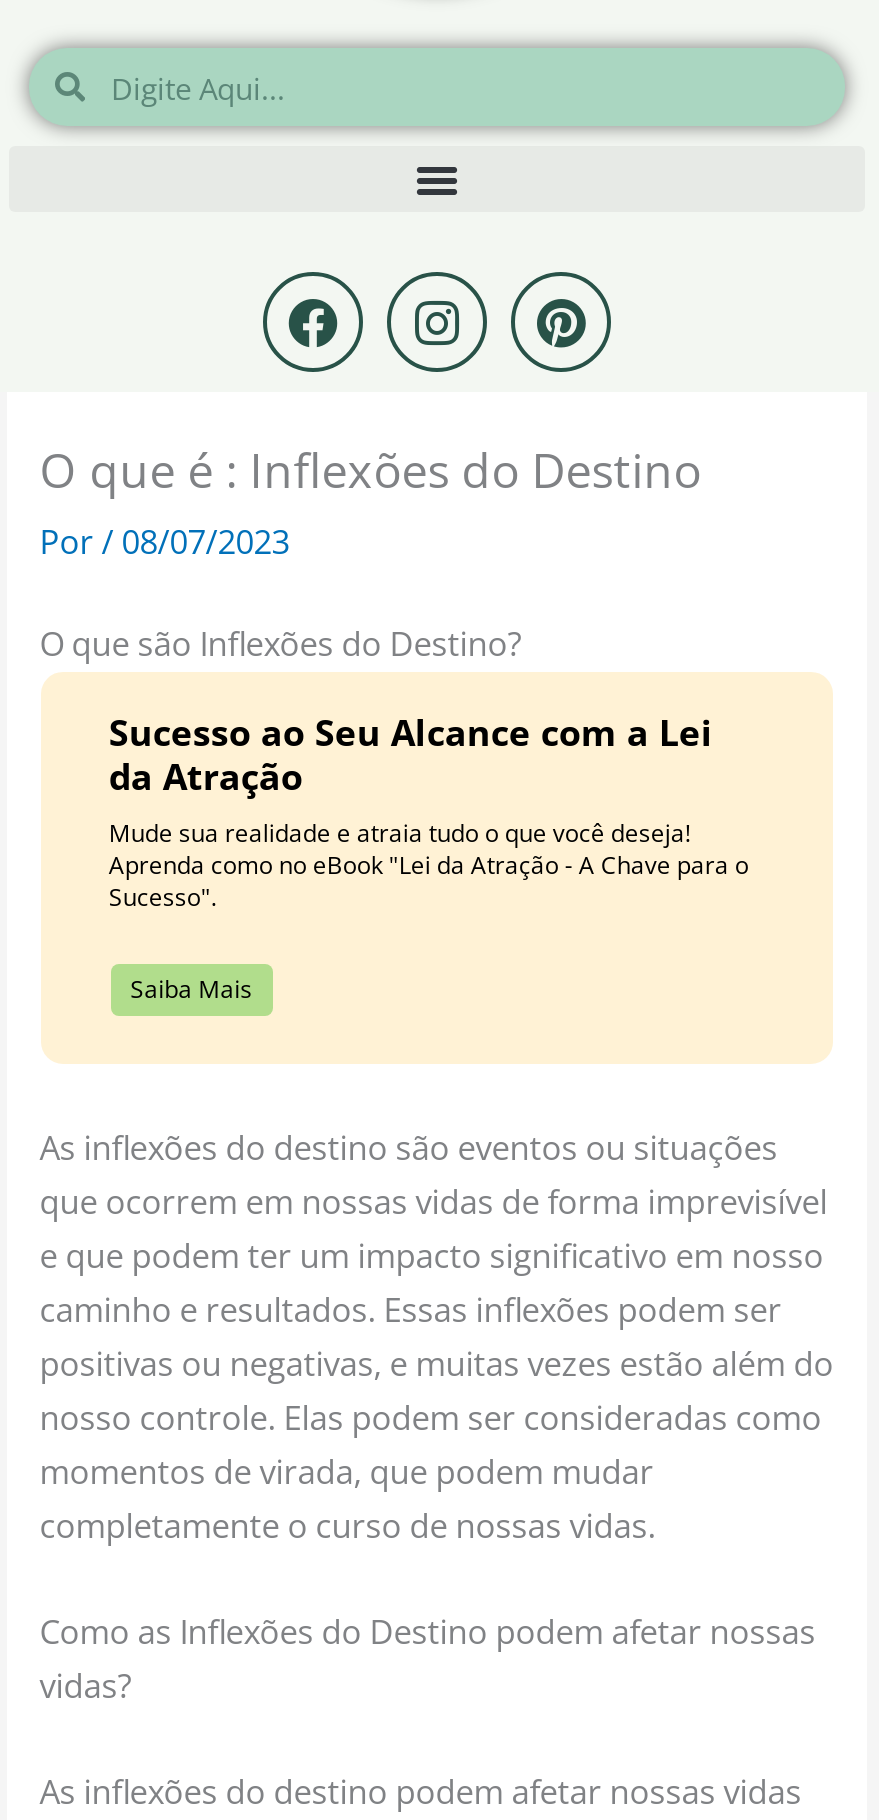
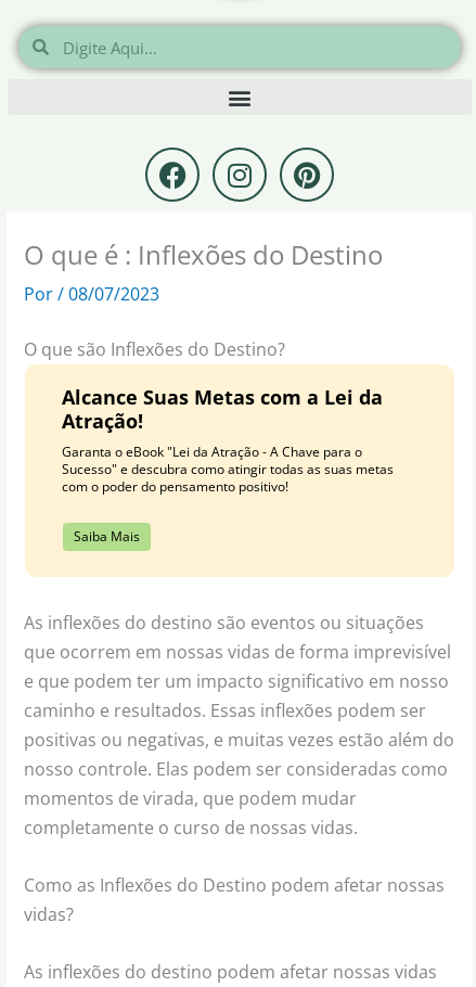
[109,708,749,914] Sucesso ao Seu Alcance com a Lei | da Atração | Mude sua realidade e atraia tudo o que você deseja! | Aprenda como no eBook "Lei da Atração - A Chave para o | Sucesso". -> [62,384,393,496] Alcance Suas Metas com a Lei da | Atração! | Garanta o eBook "Lei da Atração - A Chave para o | Sucesso" e descubra como atingir todas as suas metas | com o poder do pensamento positivo!

